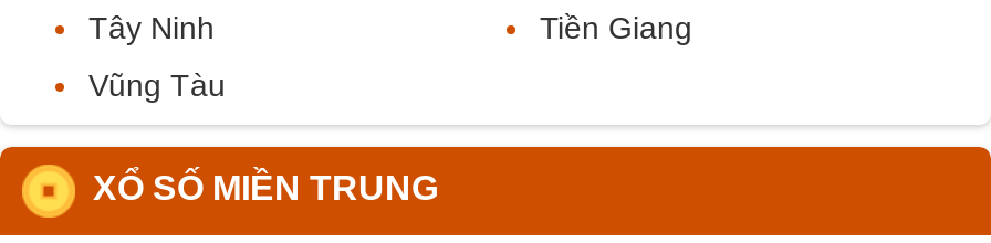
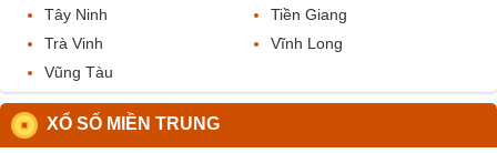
none -> [44,34,343,52] Trà Vinh | Vĩnh Long

